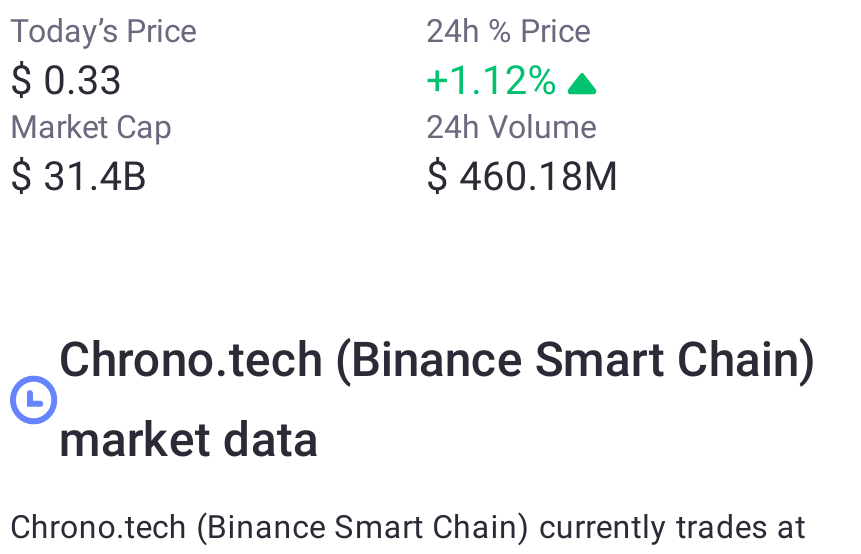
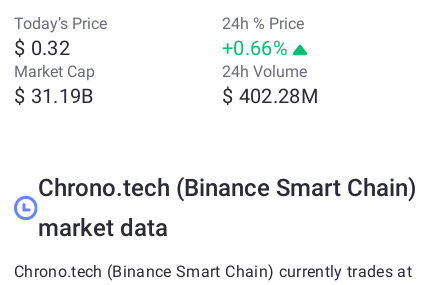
[10,56,122,104] $ 0.33 -> [14,36,70,60] $ 0.32
[426,56,558,104] +1.12% -> [222,36,288,60] +0.66%
[10,152,147,200] $ 31.4B -> [14,84,94,108] $ 31.19B
[426,152,618,200] $ 460.18M -> [222,84,318,108] $ 402.28M

